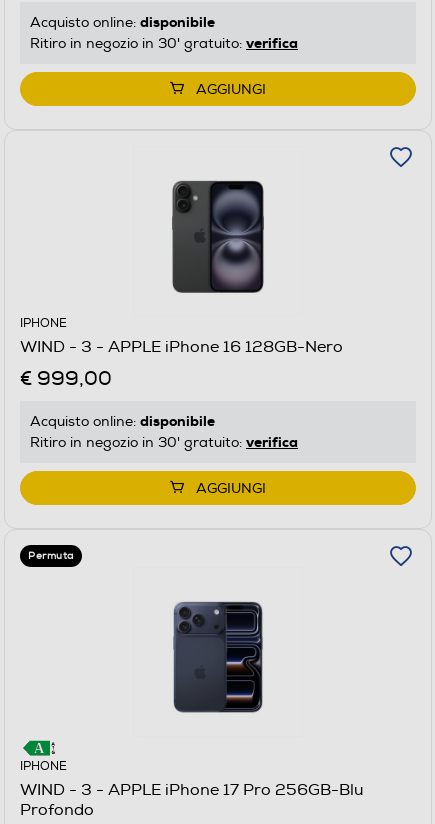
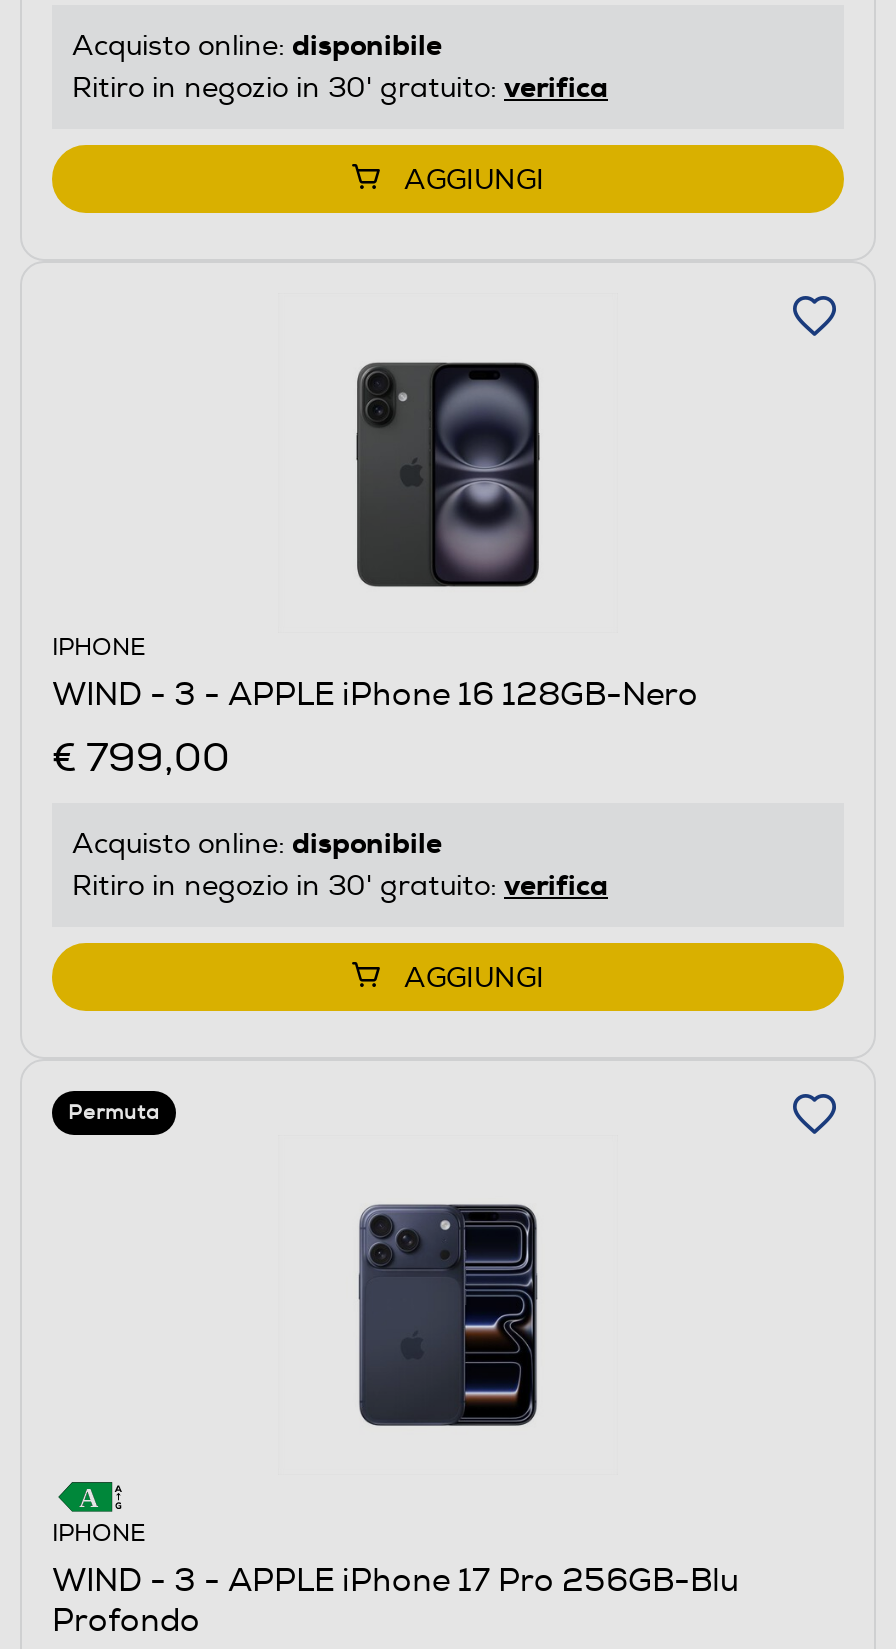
[20,366,112,391] € 999,00 -> [52,732,230,782] € 799,00

